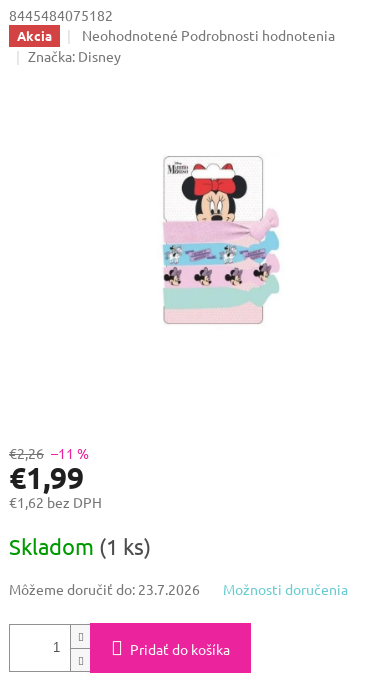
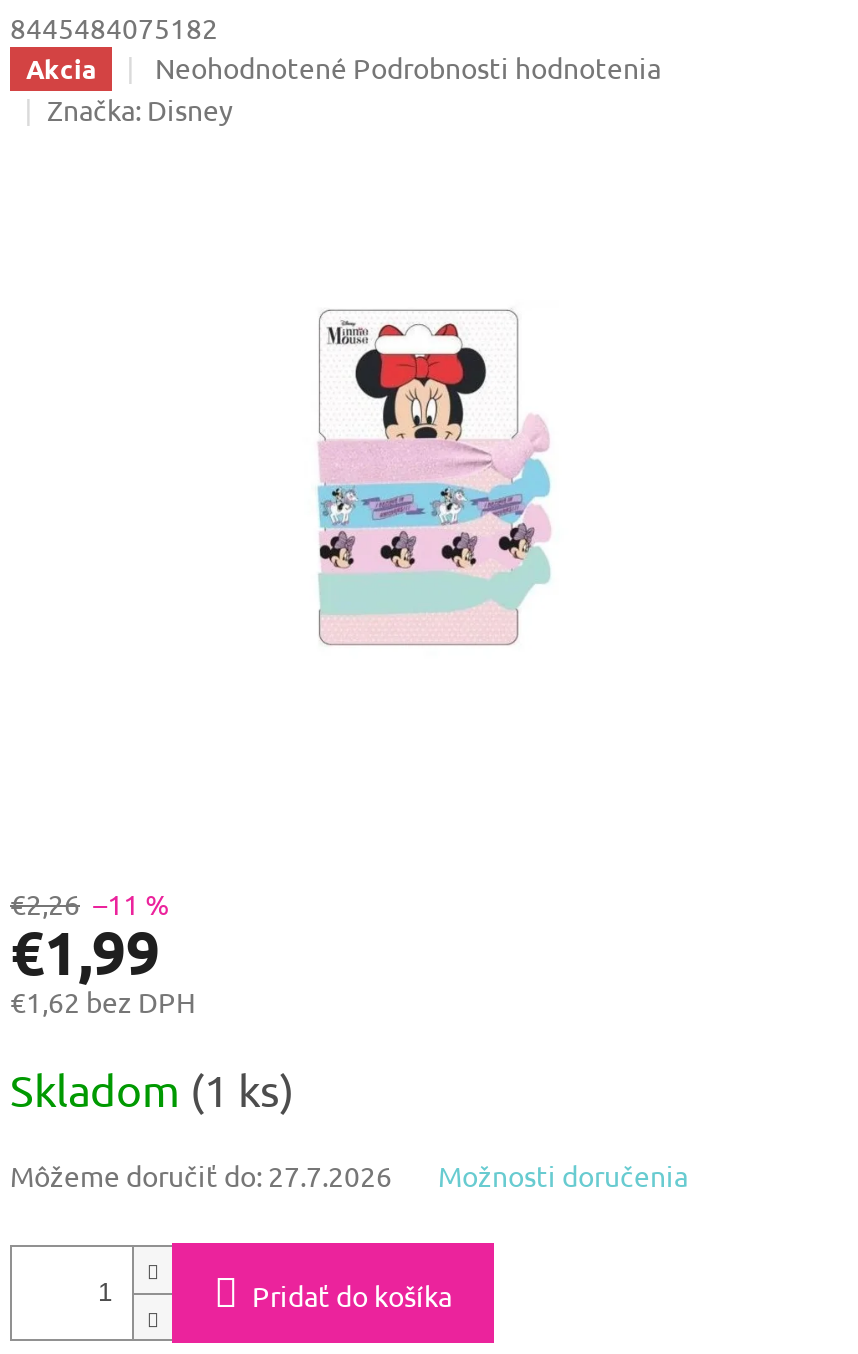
[9,580,200,598] Môžeme doručiť do: 23.7.2026 -> [10,1157,392,1193] Môžeme doručiť do: 27.7.2026

